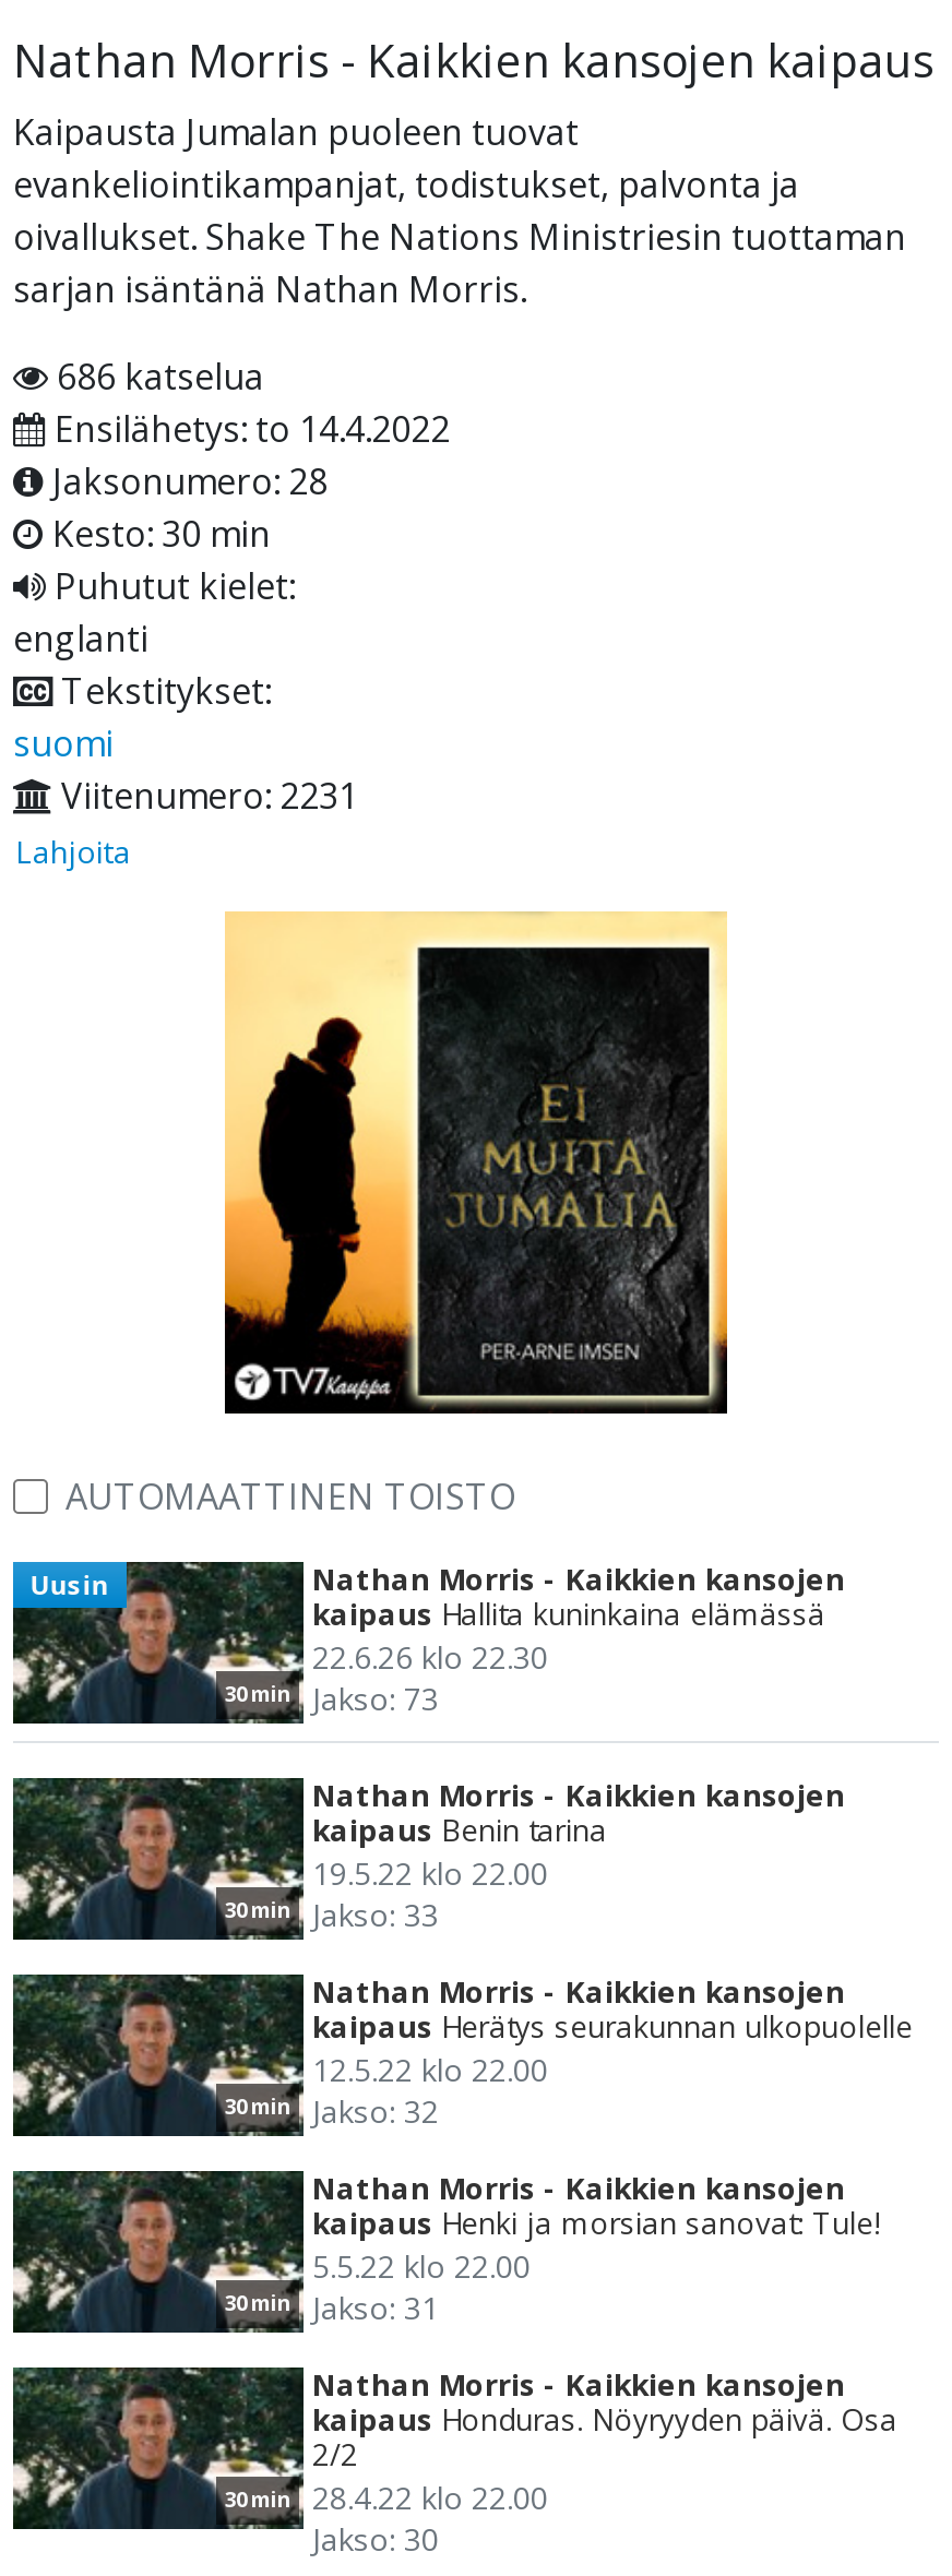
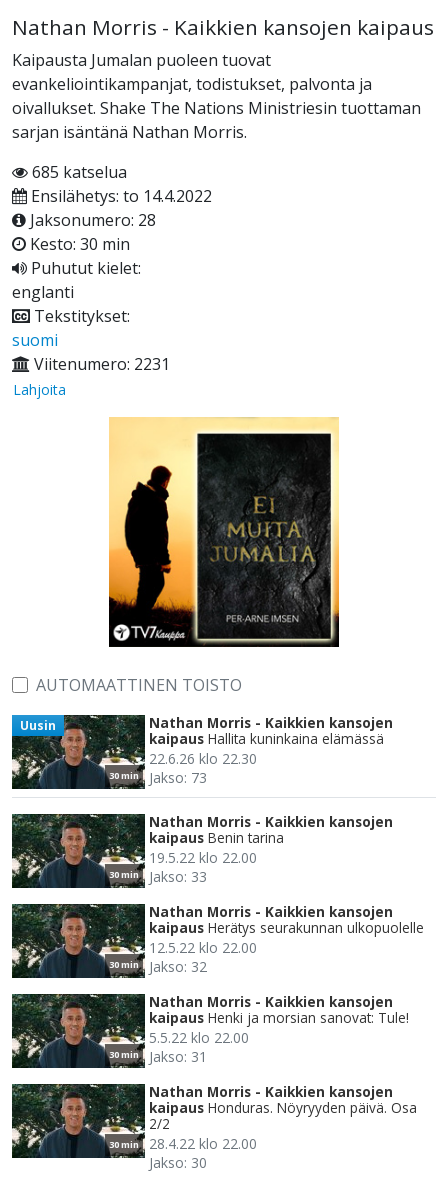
[48,353,264,401] 686 katselua -> [28,161,127,183] 685 katselua

